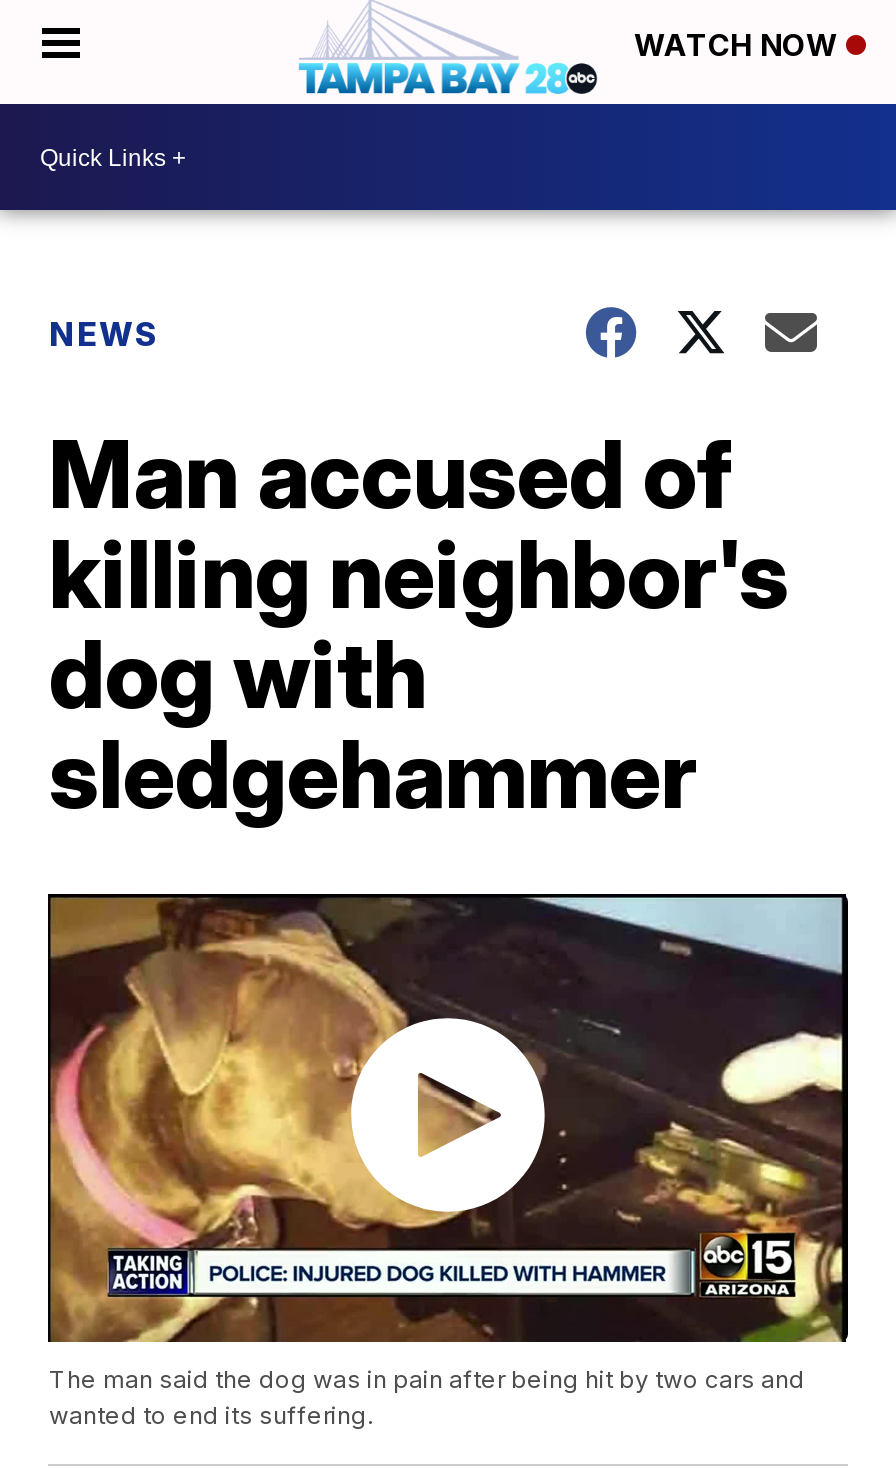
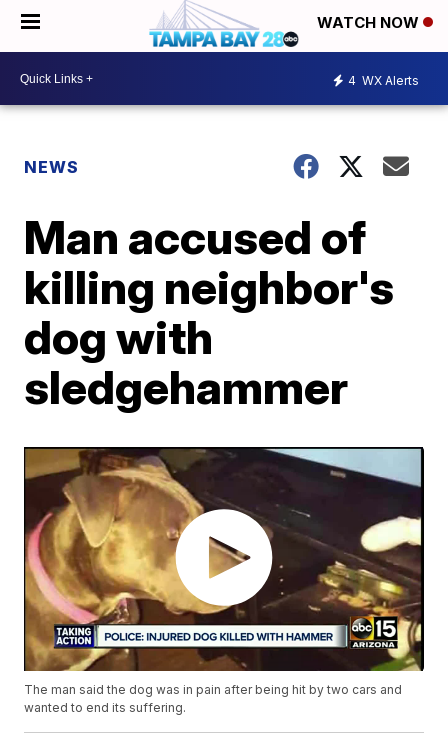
none -> [348,72,419,87] 4 WX Alerts

